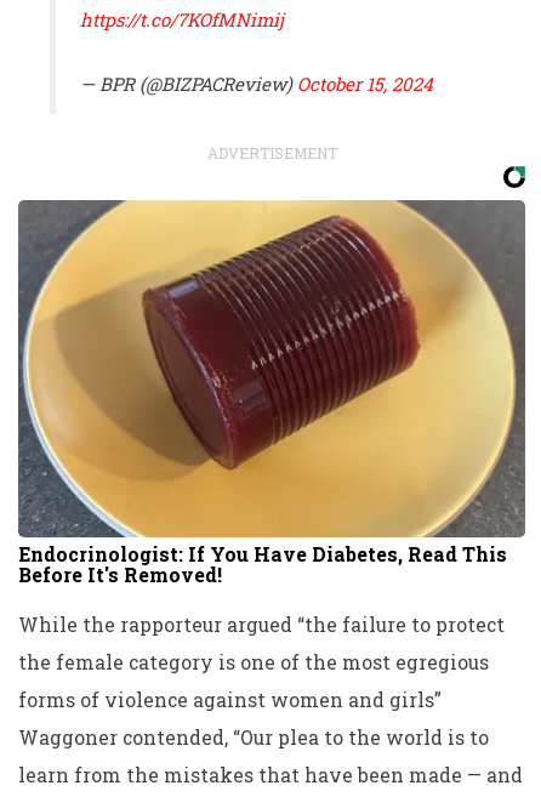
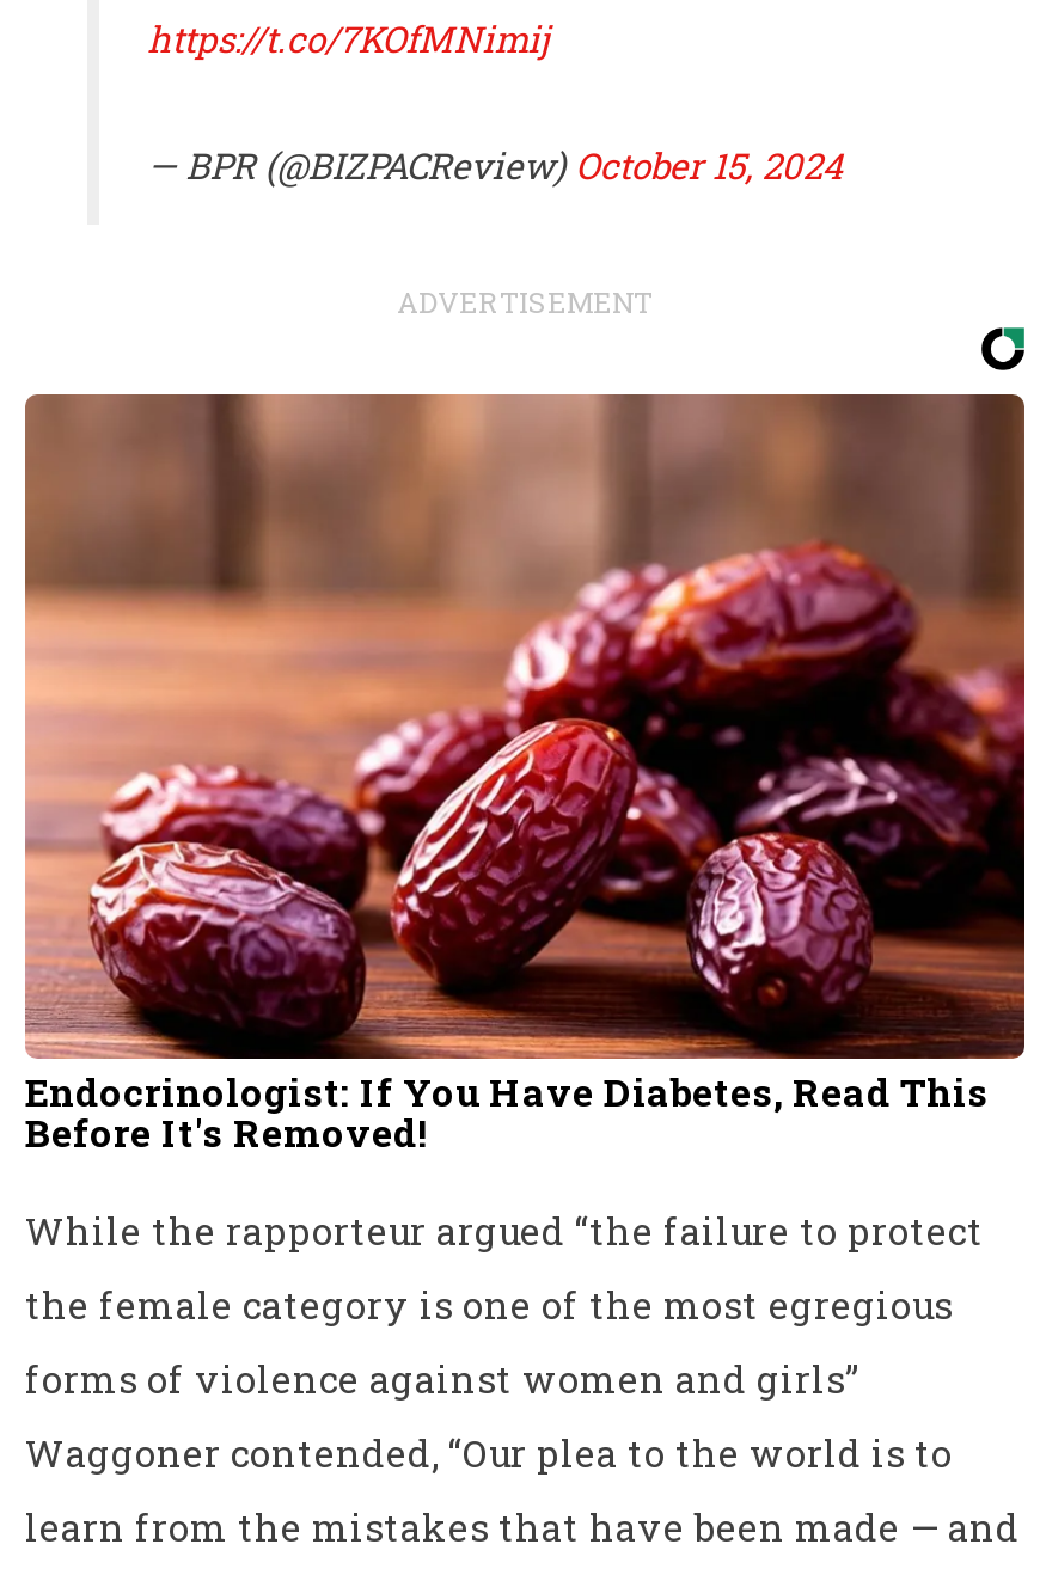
[17,200,526,539] [image] -> [23,392,1027,1061] [image]

